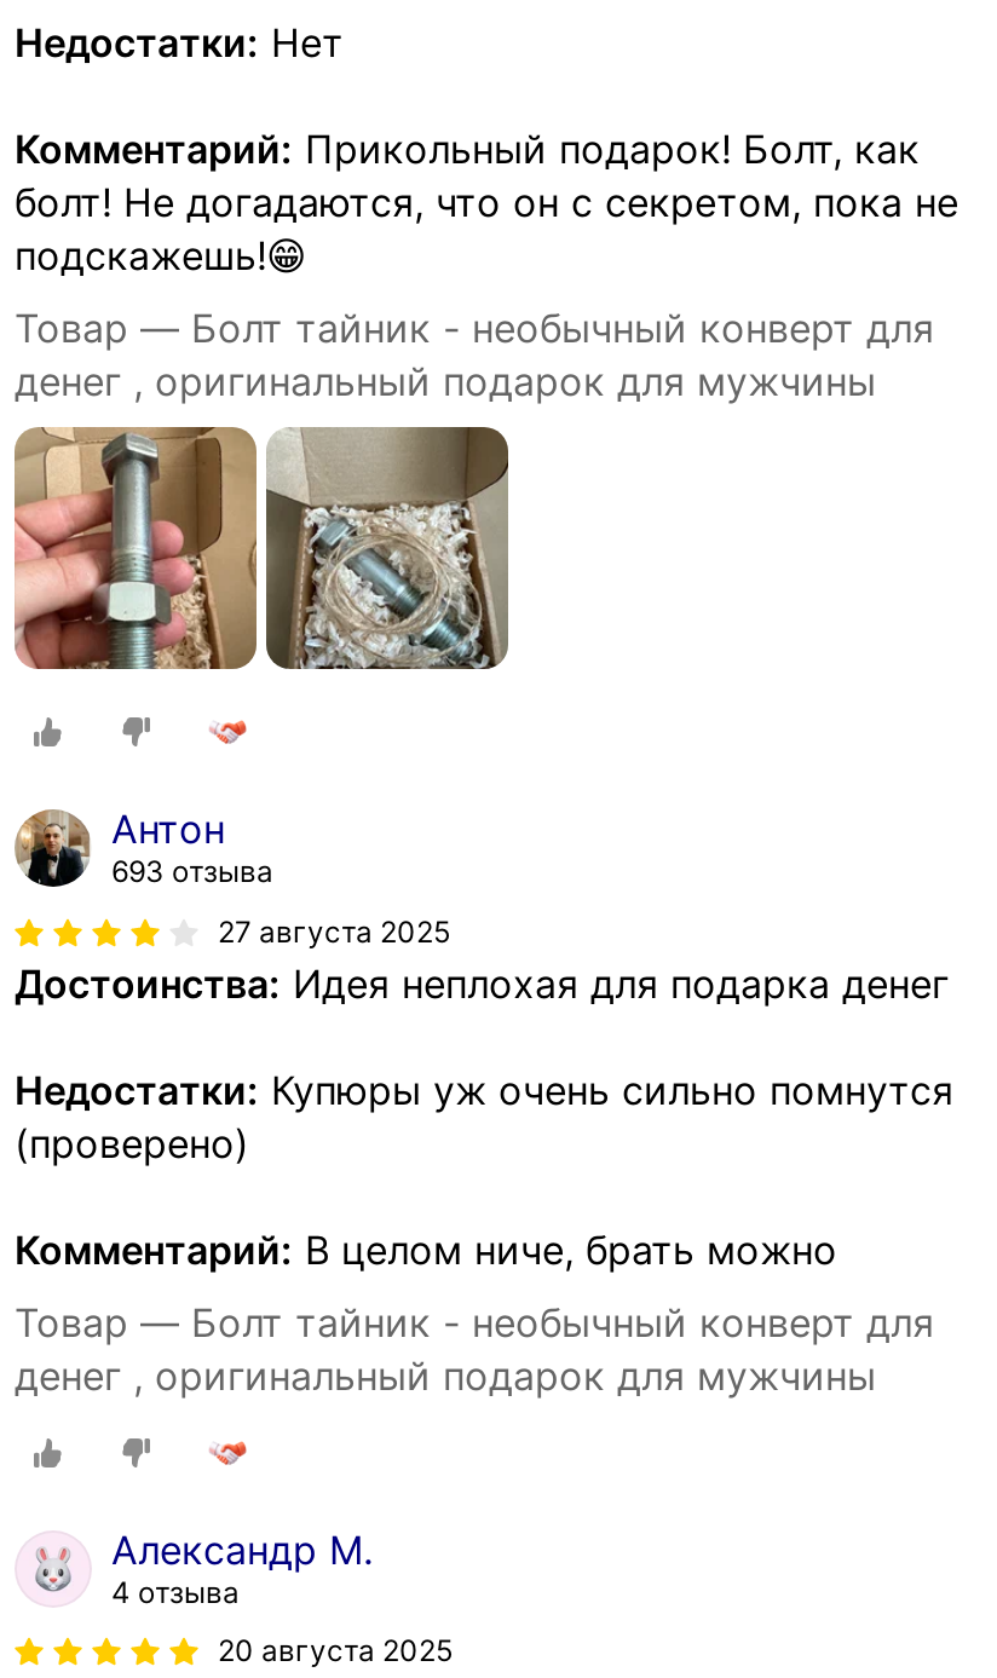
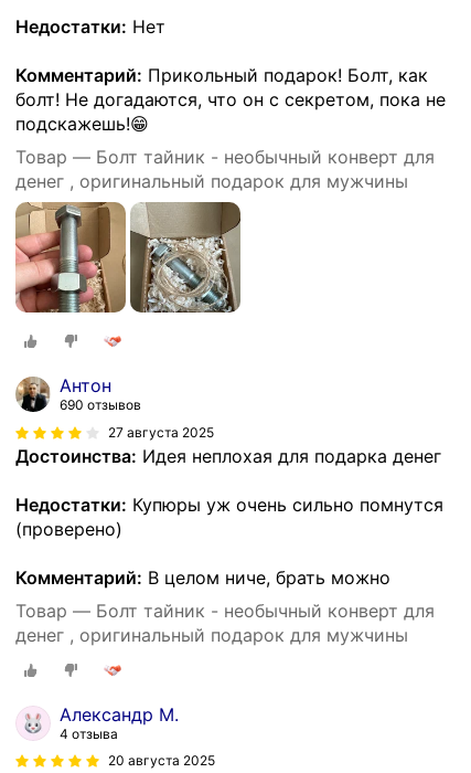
[111,853,273,889] 693 отзыва -> [60,396,141,413] 690 отзывов

